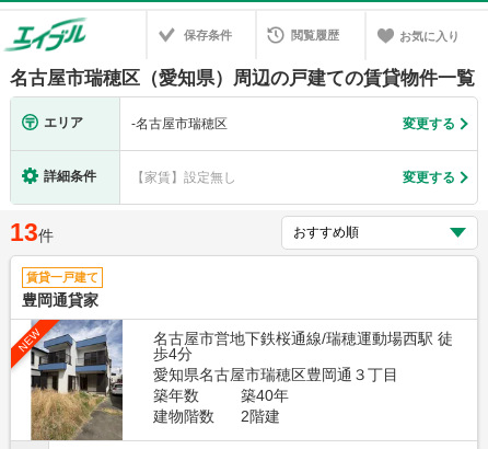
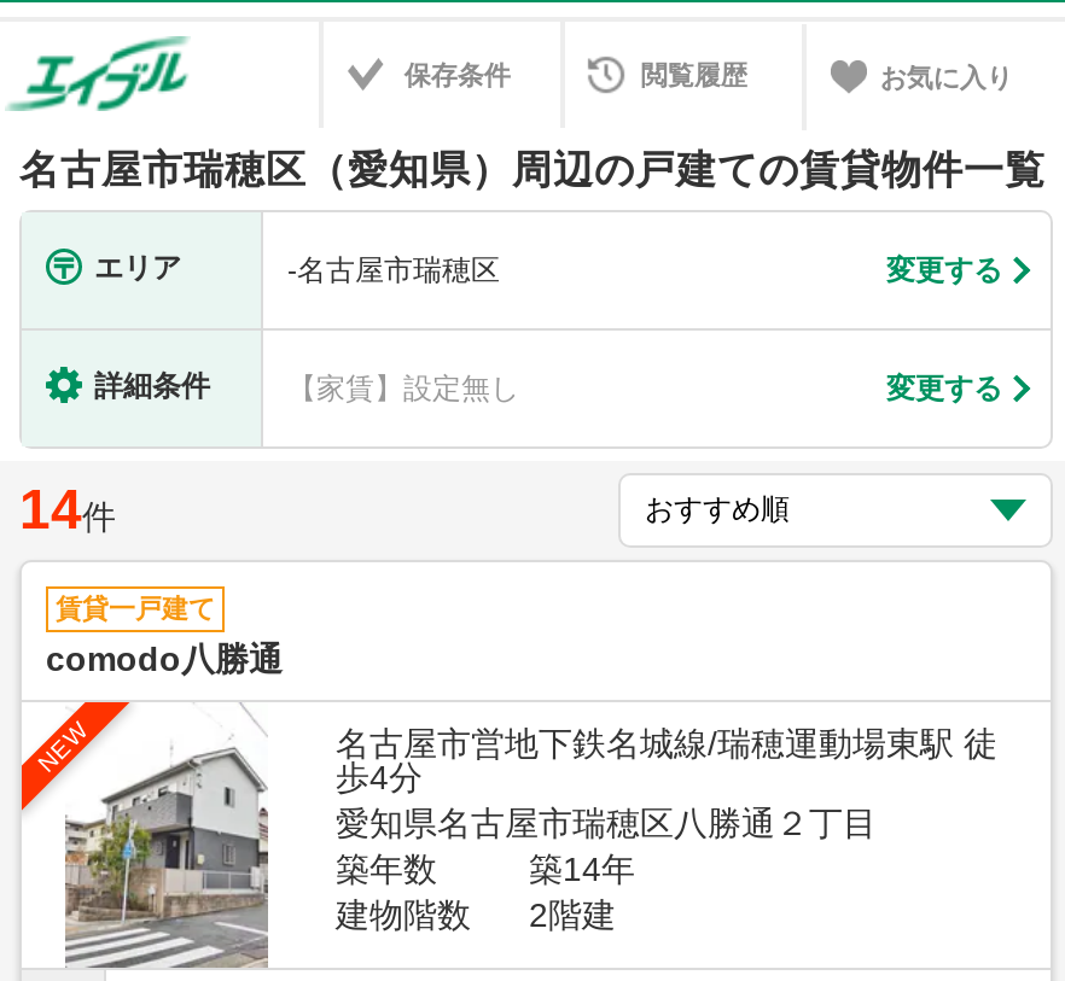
[10,218,54,246] 13件 -> [19,478,116,541] 14件
[22,291,98,309] 豊岡通貸家 -> [46,640,283,678] comodo八勝通
[30,319,453,441] [image] | 名古屋市営地下鉄桜通線/瑞穂運動場西駅 徒 -> [65,700,997,970] [image] | 名古屋市営地下鉄名城線/瑞穂運動場東駅 徒
[153,366,398,383] 愛知県名古屋市瑞穂区豊岡通３丁目 -> [336,804,877,842] 愛知県名古屋市瑞穂区八勝通２丁目
[241,387,289,404] 築40年 -> [529,849,635,888] 築14年

